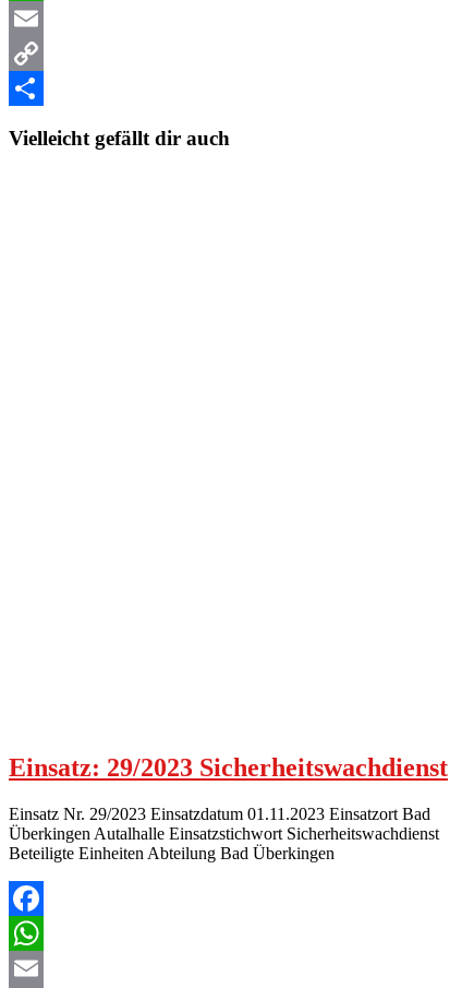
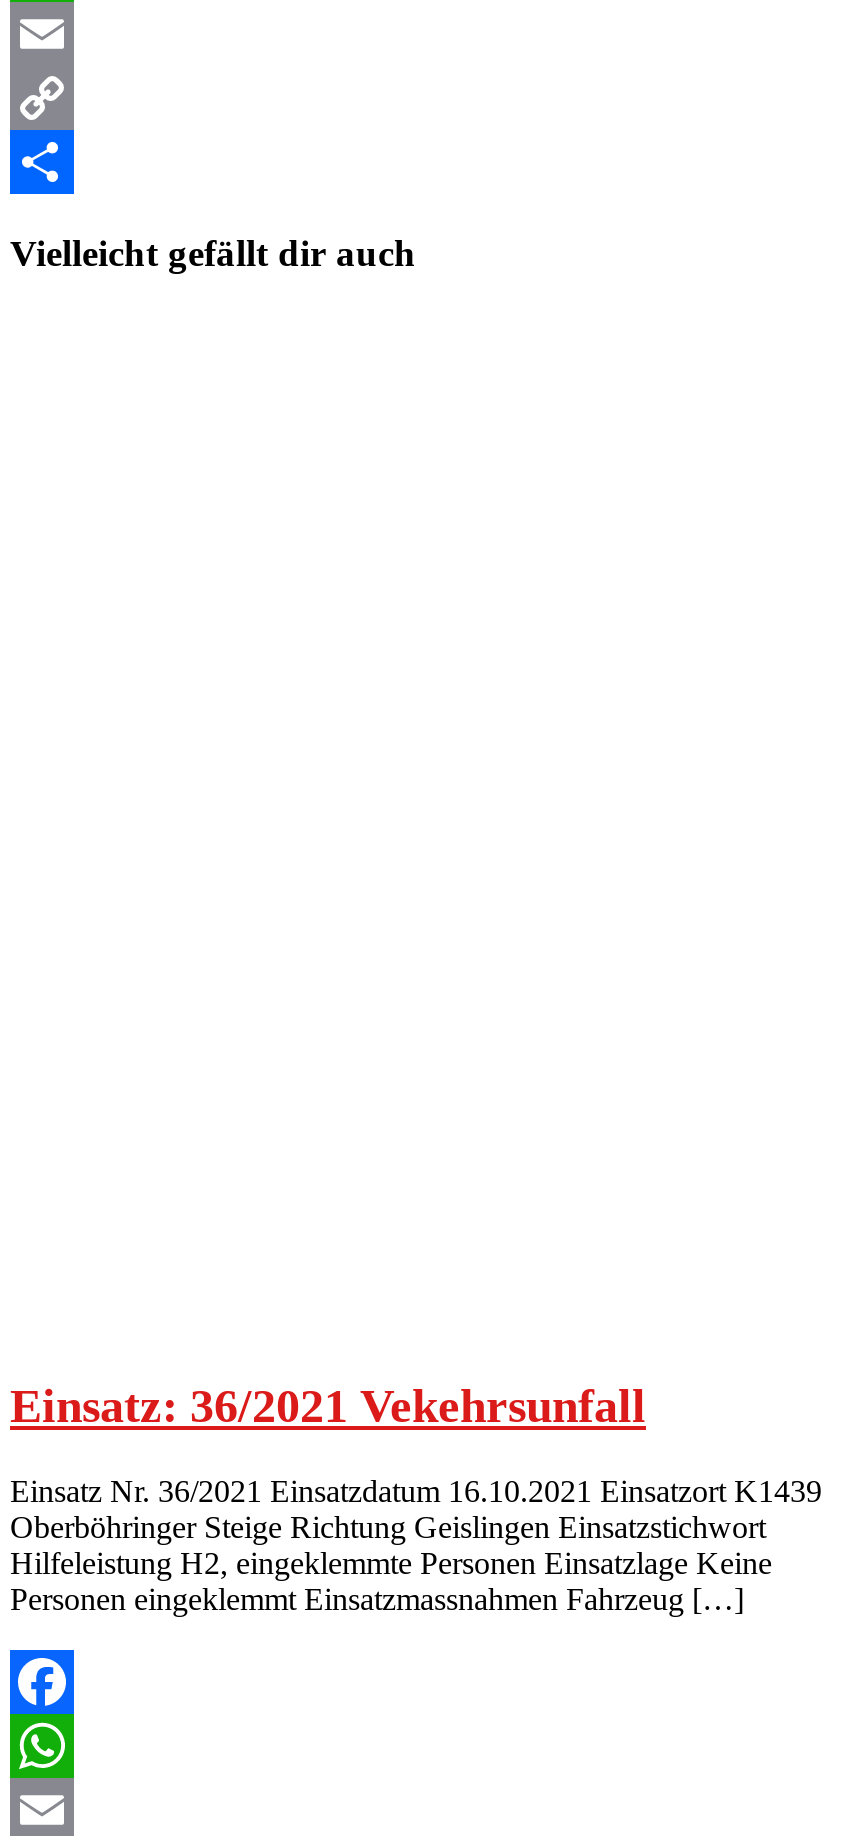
[9,754,448,782] Einsatz: 29/2023 Sicherheitswachdienst -> [10,1380,646,1432] Einsatz: 36/2021 Vekehrsunfall
[9,805,443,863] Einsatz Nr. 29/2023 Einsatzdatum 01.11.2023 Einsatzort Bad | Überkingen Autalhalle Einsatzstichwort Sicherheitswachdienst | Beteiligte Einheiten Abteilung Bad Überkingen -> [10,1474,822,1616] Einsatz Nr. 36/2021 Einsatzdatum 16.10.2021 Einsatzort K1439 | Oberböhringer Steige Richtung Geislingen Einsatzstichwort | Hilfeleistung H2, eingeklemmte Personen Einsatzlage Keine | Personen eingeklemmt Einsatzmassnahmen Fahrzeug […]

